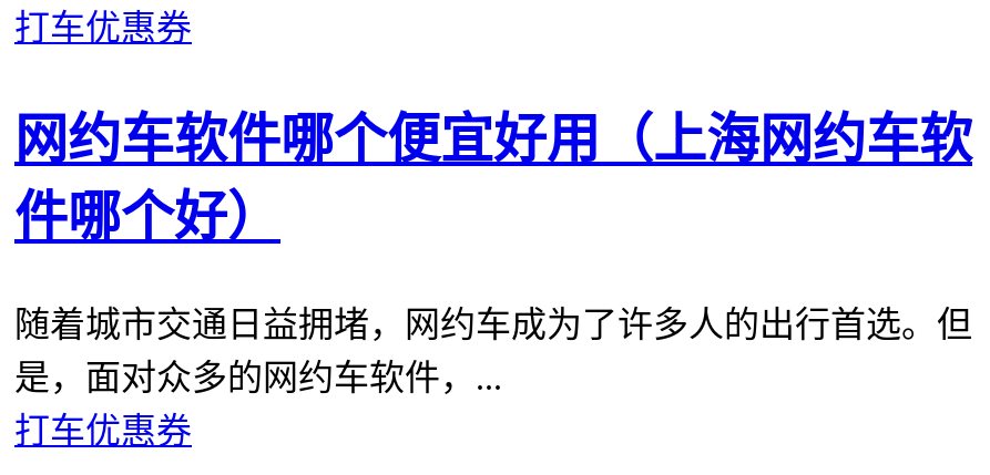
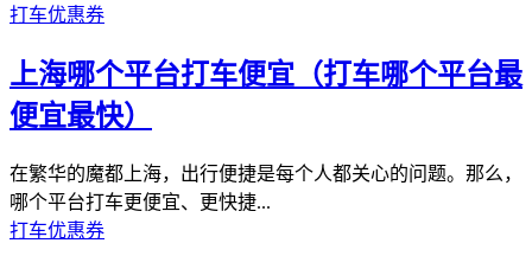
[14,111,972,246] 网约车软件哪个便宜好用（上海网约车软 | 件哪个好） -> [9,59,522,132] 上海哪个平台打车便宜（打车哪个平台最 | 便宜最快）
[14,306,972,397] 随着城市交通日益拥堵，网约车成为了许多人的出行首选。但 | 是，面对众多的网约车软件，... -> [9,164,522,212] 在繁华的魔都上海，出行便捷是每个人都关心的问题。那么， | 哪个平台打车更便宜、更快捷...

